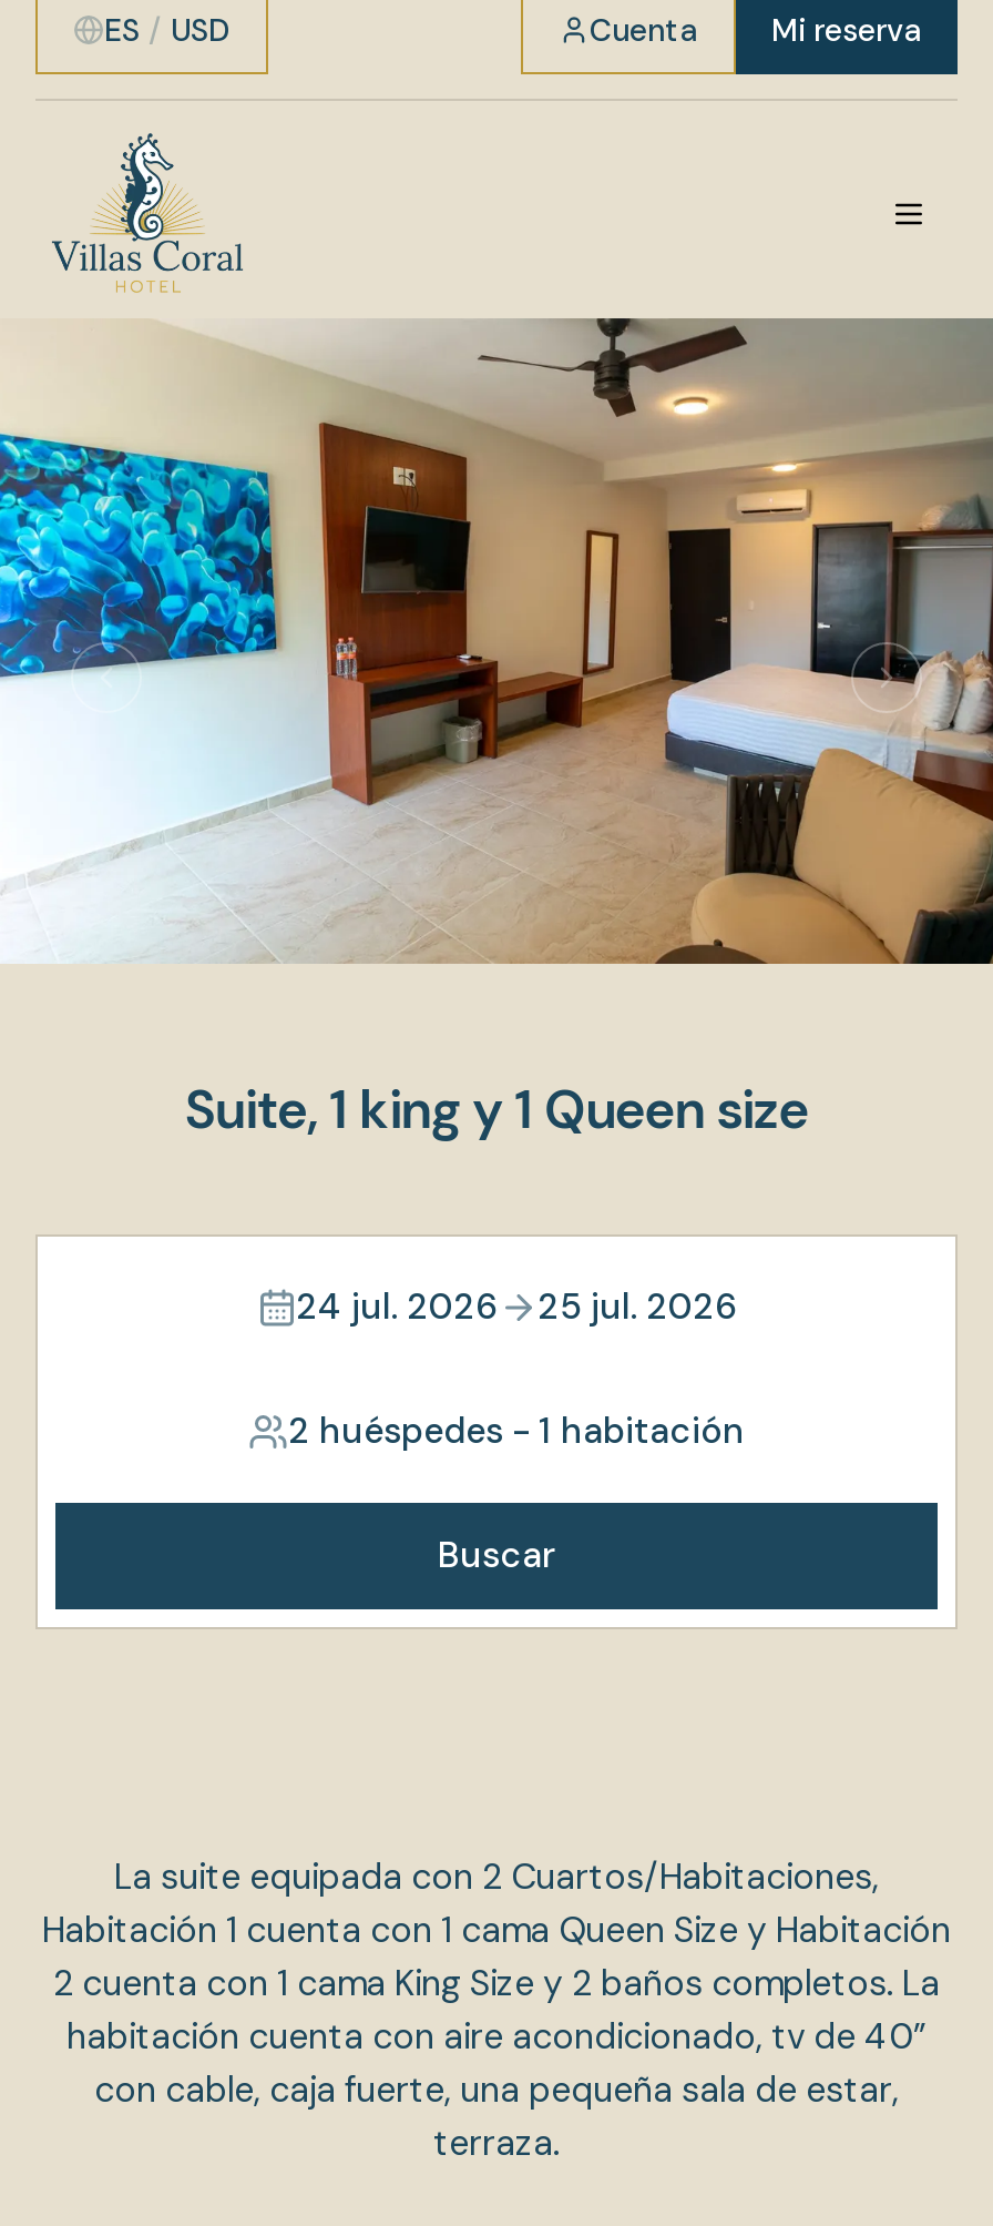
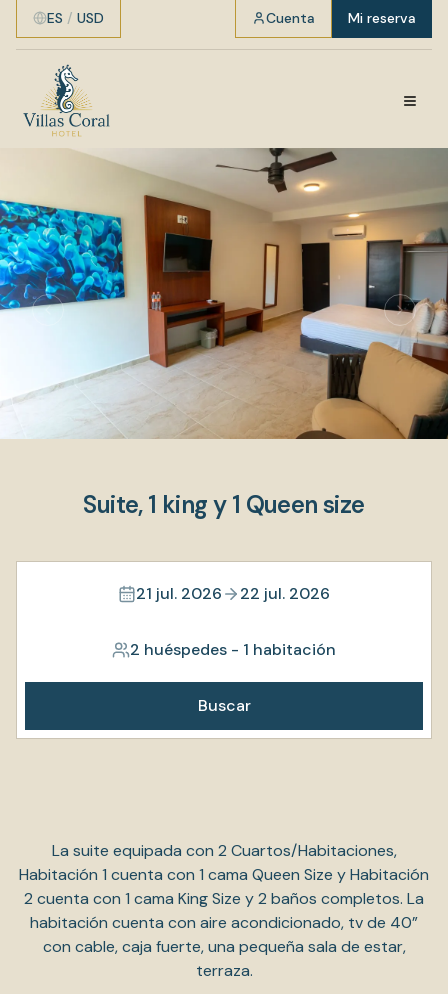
[296,1284,498,1330] 24 jul. 2026 -> [136,583,222,604] 21 jul. 2026
[538,1284,737,1330] 25 jul. 2026 -> [240,583,330,604] 22 jul. 2026

